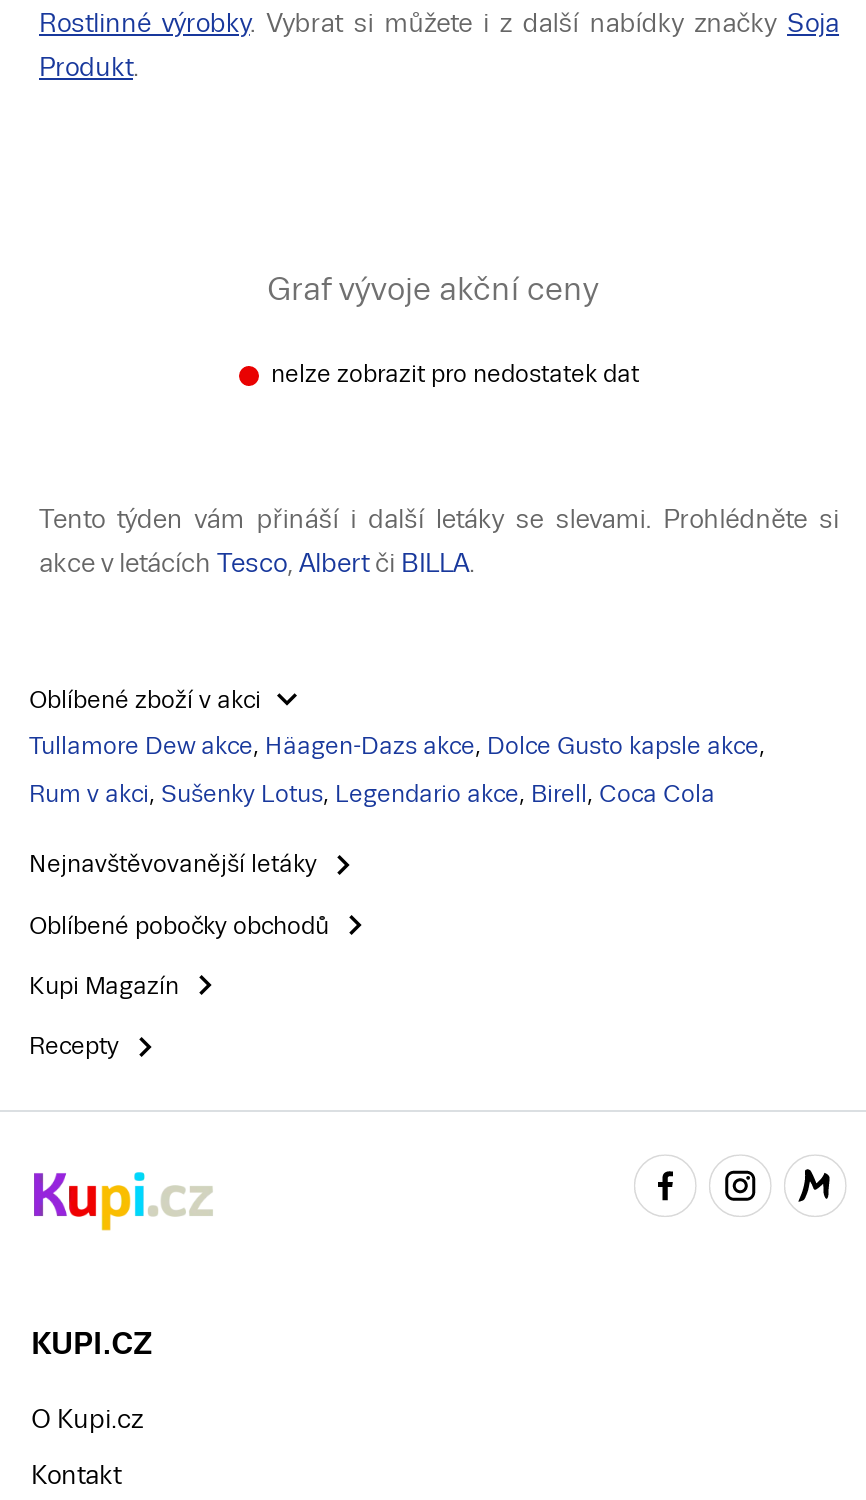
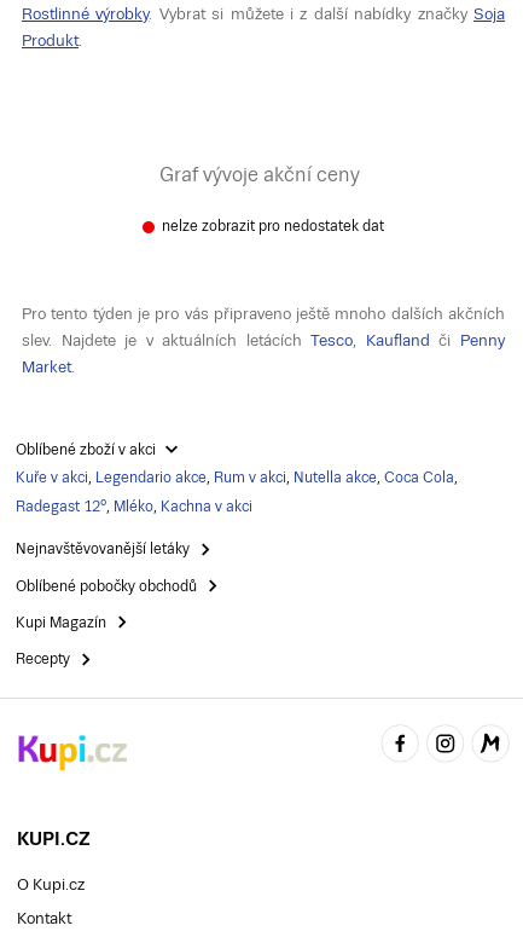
[39,504,839,578] Tento týden vám přináší i další letáky se slevami. Prohlédněte si | akce v letácích Tesco, Albert či BILLA. -> [22,305,505,376] Pro tento týden je pro vás připraveno ještě mnoho dalších akčních | slev. Najdete je v aktuálních letácích Tesco, Kaufland či Penny | Market.
[29,733,765,761] Tullamore Dew akce, Häagen-Dazs akce, Dolce Gusto kapsle akce, -> [16,469,458,486] Kuře v akci, Legendario akce, Rum v akci, Nutella akce, Coca Cola,
[29,781,715,809] Rum v akci, Sušenky Lotus, Legendario akce, Birell, Coca Cola -> [16,498,252,515] Radegast 12°, Mléko, Kachna v akci

